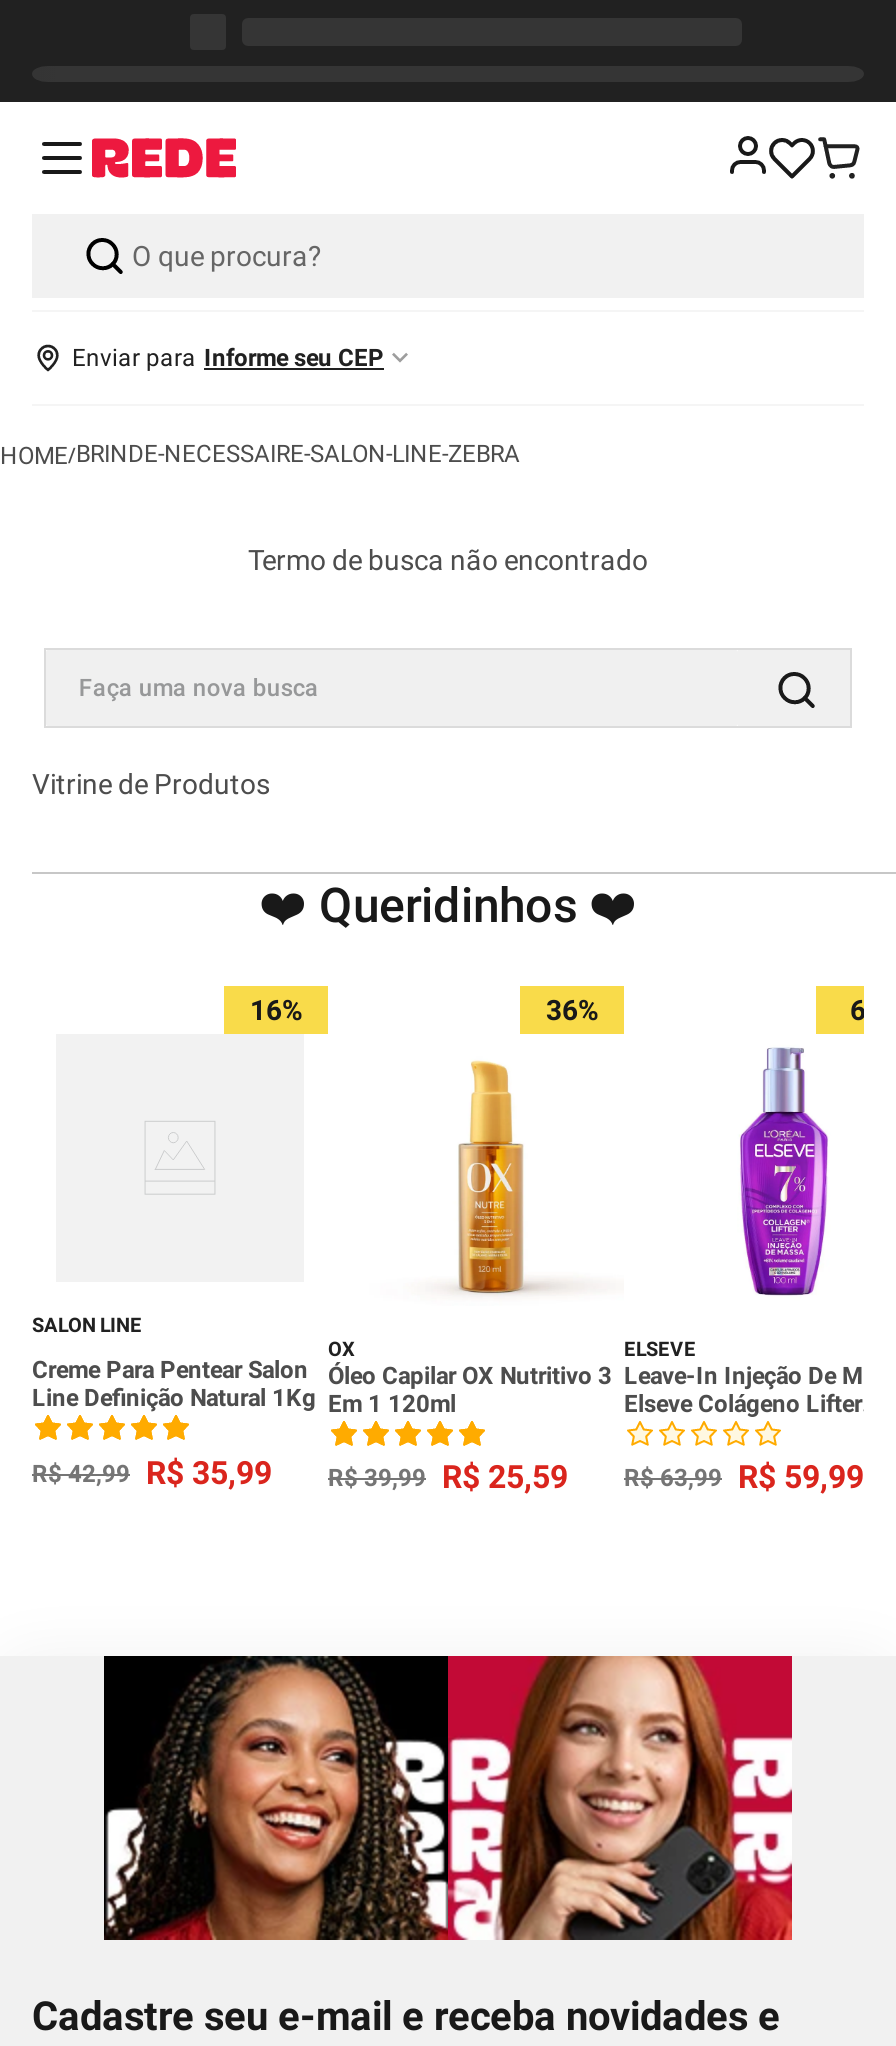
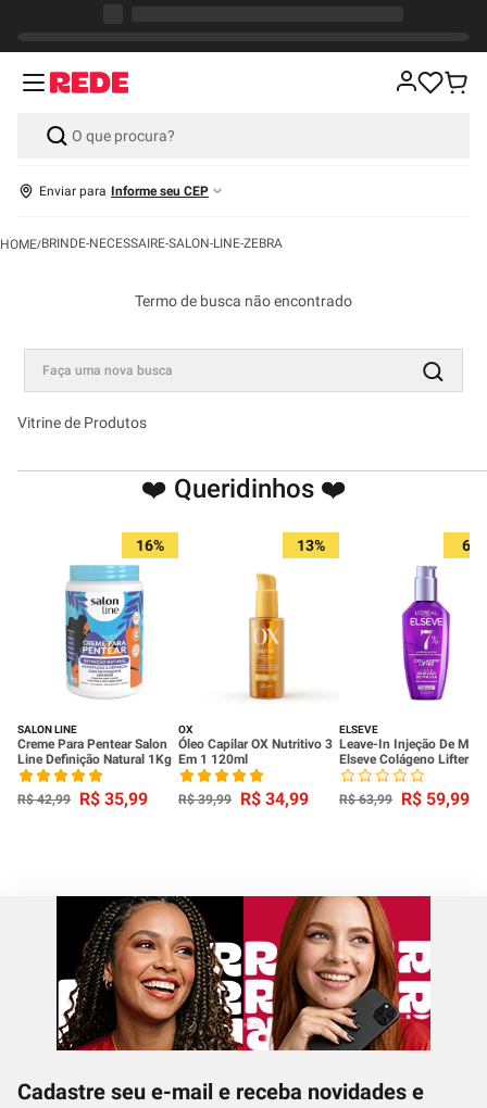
[546,994,598,1026] 36% -> [297,537,325,554] 13%
none -> [65,565,145,689] [image]
[32,1454,864,1496] R$ 42,99 R$ 35,99 R$ 39,99 R$ 25,59 R$ 63,99 R$ 59,99 -> [17,789,470,809] R$ 42,99 R$ 35,99 R$ 39,99 R$ 34,99 R$ 63,99 R$ 59,99

